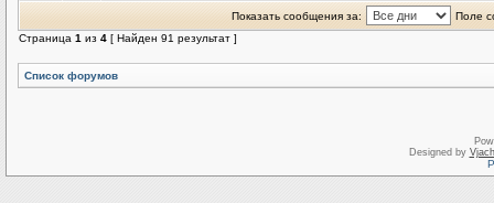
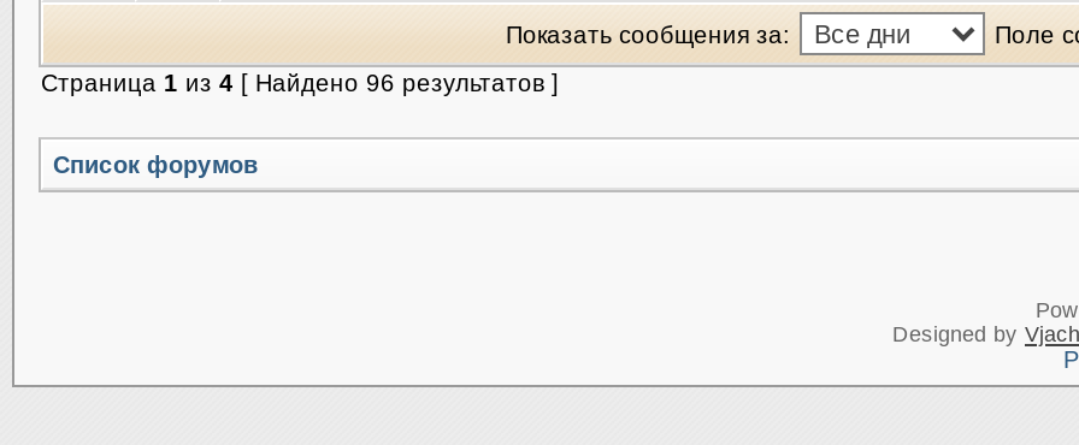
[19,32,237,44] Страница 1 из 4 [ Найден 91 результат ] -> [41,70,559,96] Страница 1 из 4 [ Найдено 96 результатов ]

